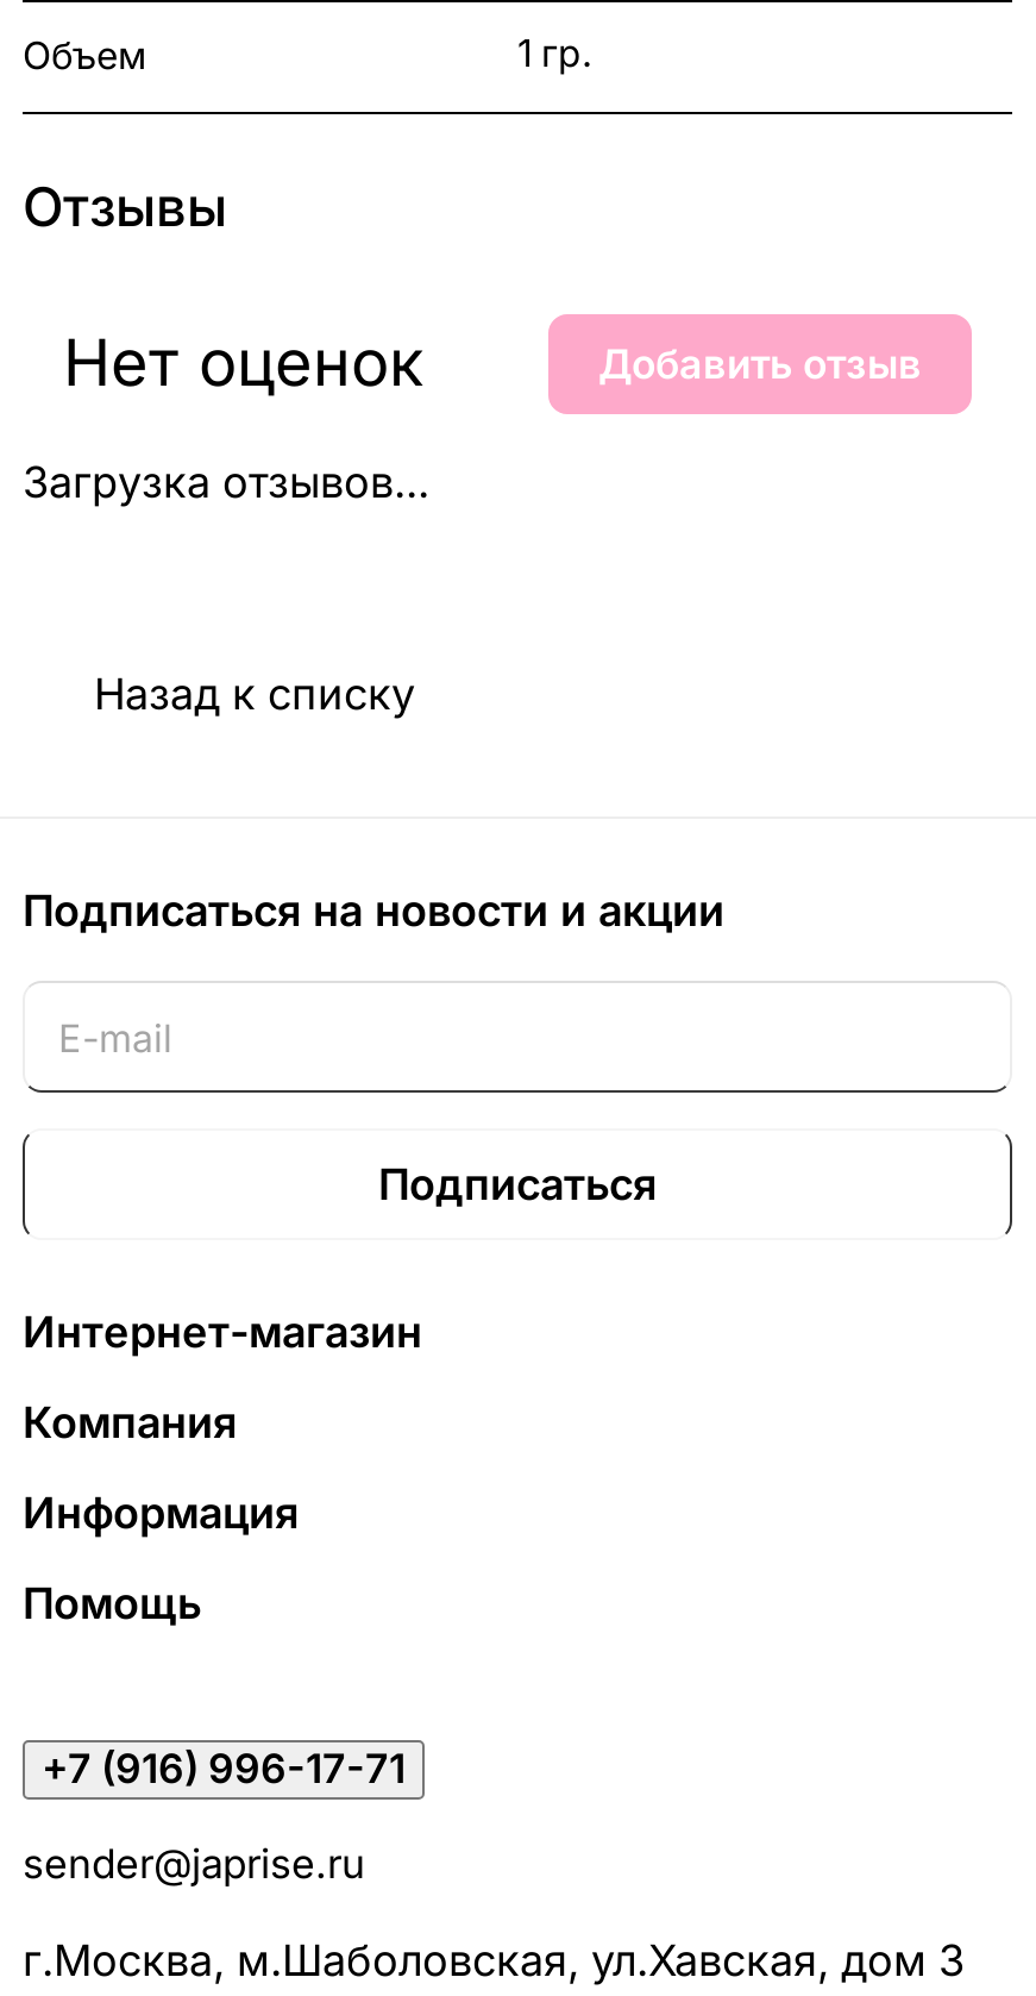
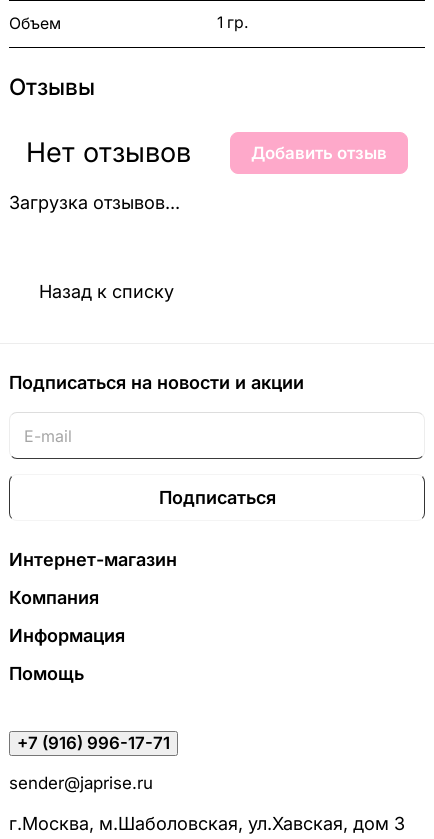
[63,324,425,403] Нет оценок -> [26,136,191,169] Нет отзывов

